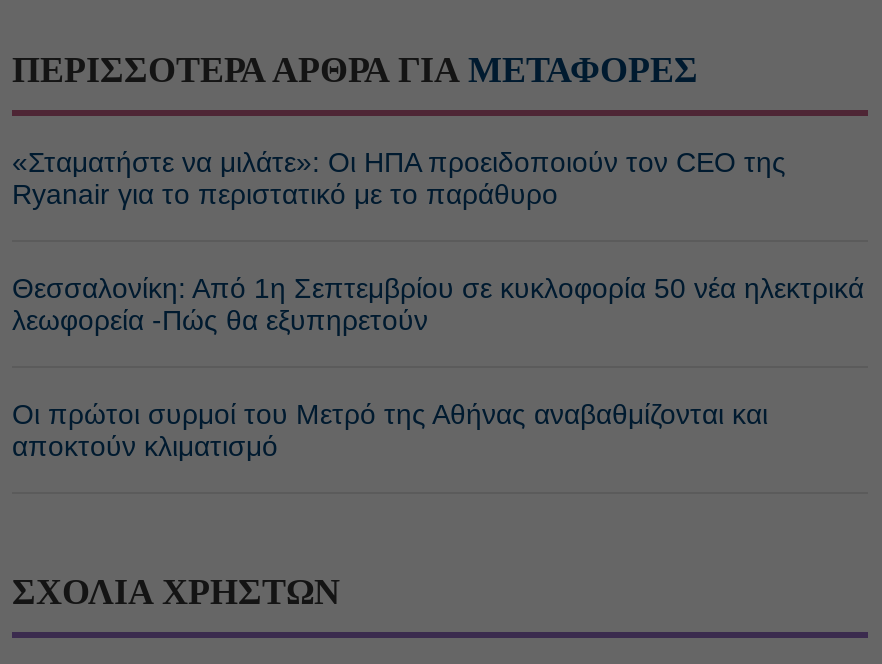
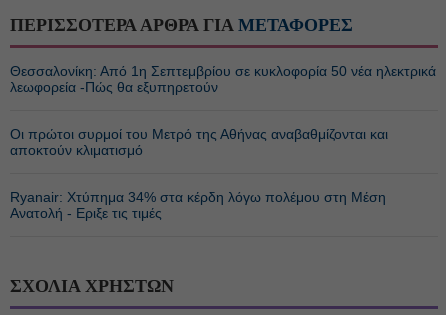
[12,146,786,210] «Σταματήστε να μιλάτε»: Οι ΗΠΑ προειδοποιούν τον CEO της | Ryanair για το περιστατικό με το παράθυρο -> none
moved [12,272,864,462] -> [10,63,436,158]: Θεσσαλονίκη: Από 1η Σεπτεμβρίου σε κυκλοφορία 50 νέα ηλεκτρικά | λεωφορεία -Πώς θα εξυπηρετούν | Οι πρώτοι συρμοί του Μετρό της Αθήνας αναβαθμίζονται και | αποκτούν κλιματισμό
none -> [10,189,386,221] Ryanair: Χτύπημα 34% στα κέρδη λόγω πολέμου στη Μέση | Ανατολή - Εριξε τις τιμές

